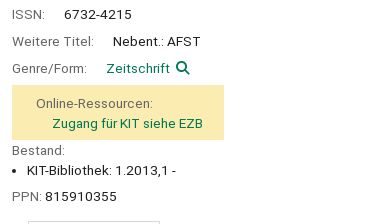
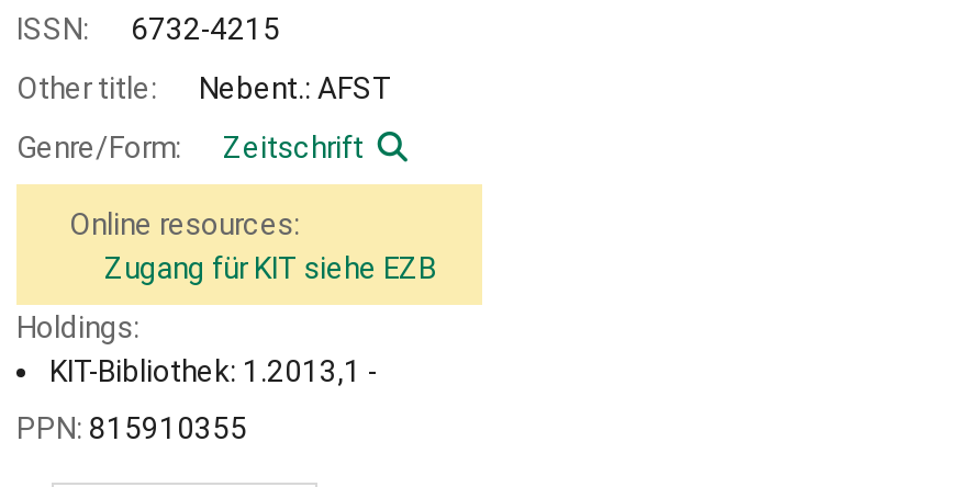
[12,33,97,49] Weitere Titel: -> [16,71,164,106] Other title:
[36,95,153,111] Online-Ressourcen: -> [69,206,300,241] Online resources:
[12,141,65,157] Bestand: -> [16,308,139,343] Holdings:

